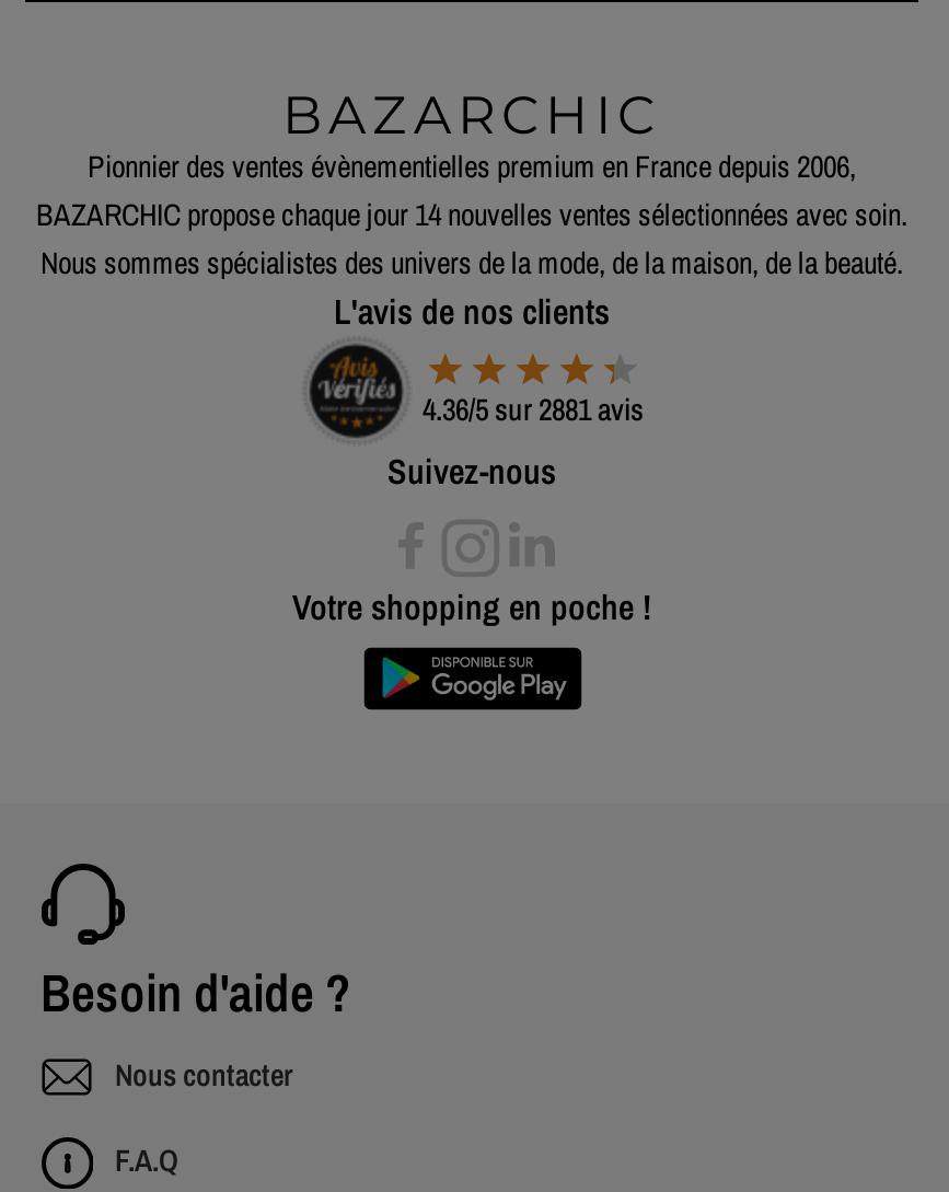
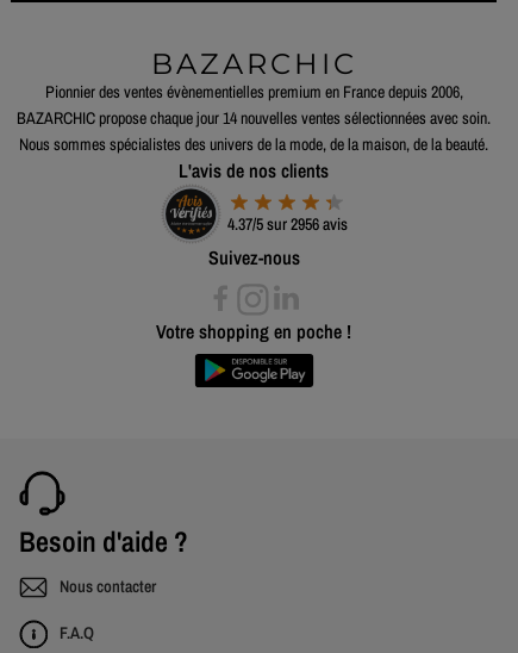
[423,389,644,429] 4.36/5 sur 2881 avis -> [227,213,347,235] 4.37/5 sur 2956 avis

